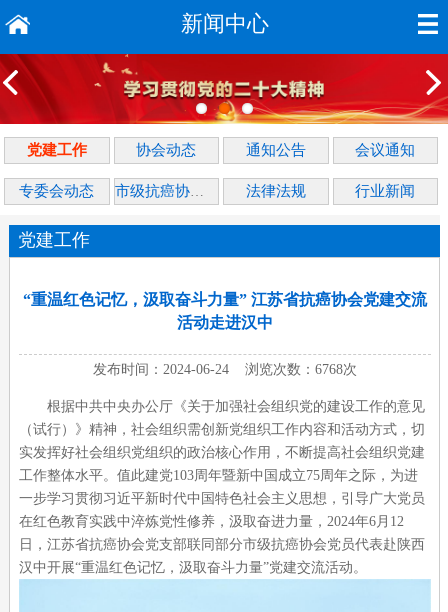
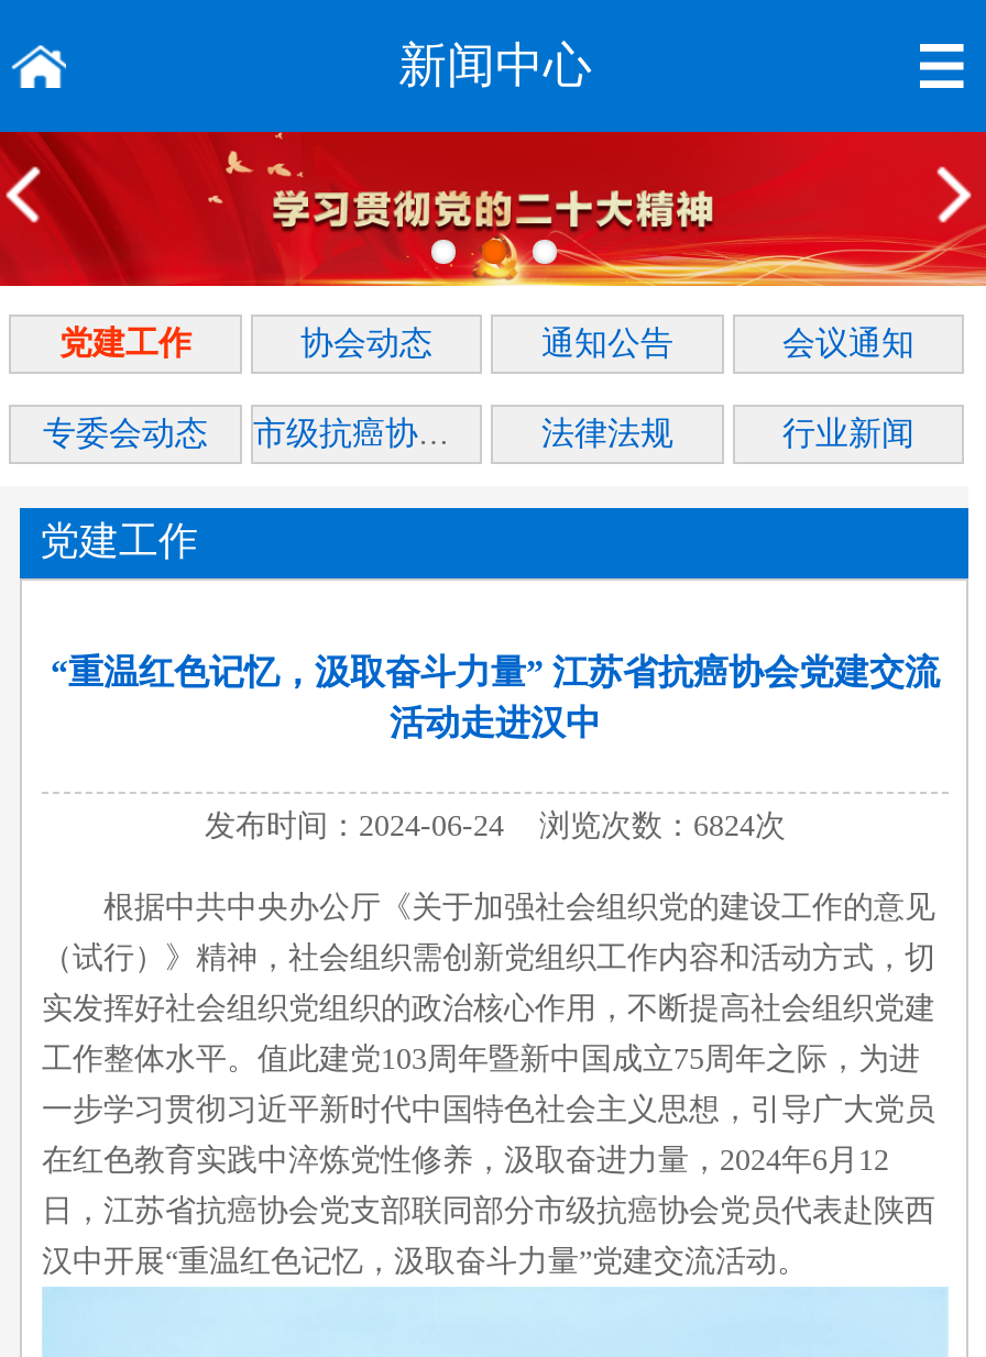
[93,362,357,377] 发布时间：2024-06-24 浏览次数：6768次 -> [205,809,786,842] 发布时间：2024-06-24 浏览次数：6824次

